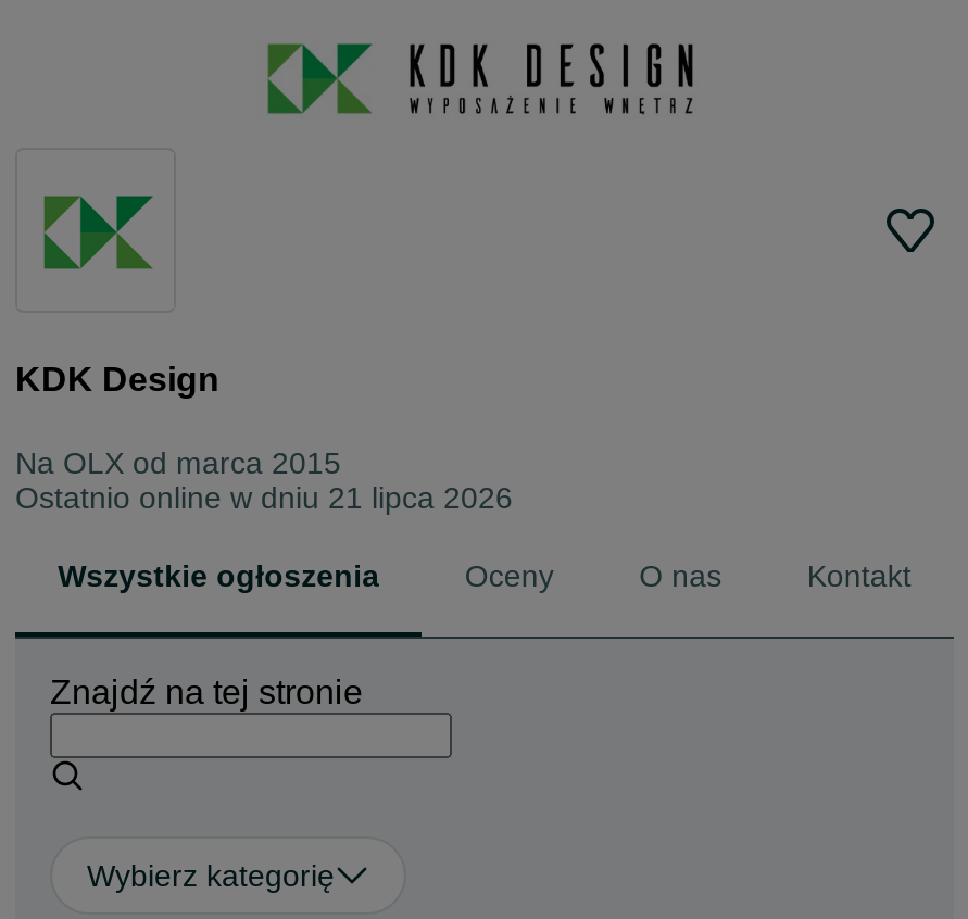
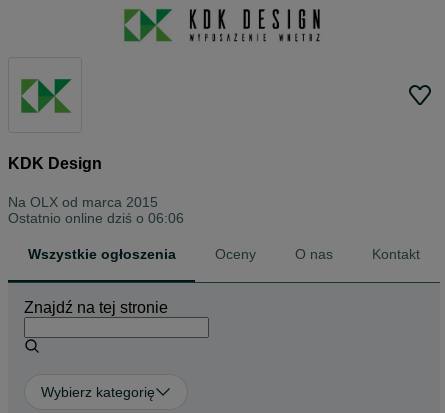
[15,480,513,514] Ostatnio online w dniu 21 lipca 2026 -> [8,210,184,226] Ostatnio online dziś o 06:06

